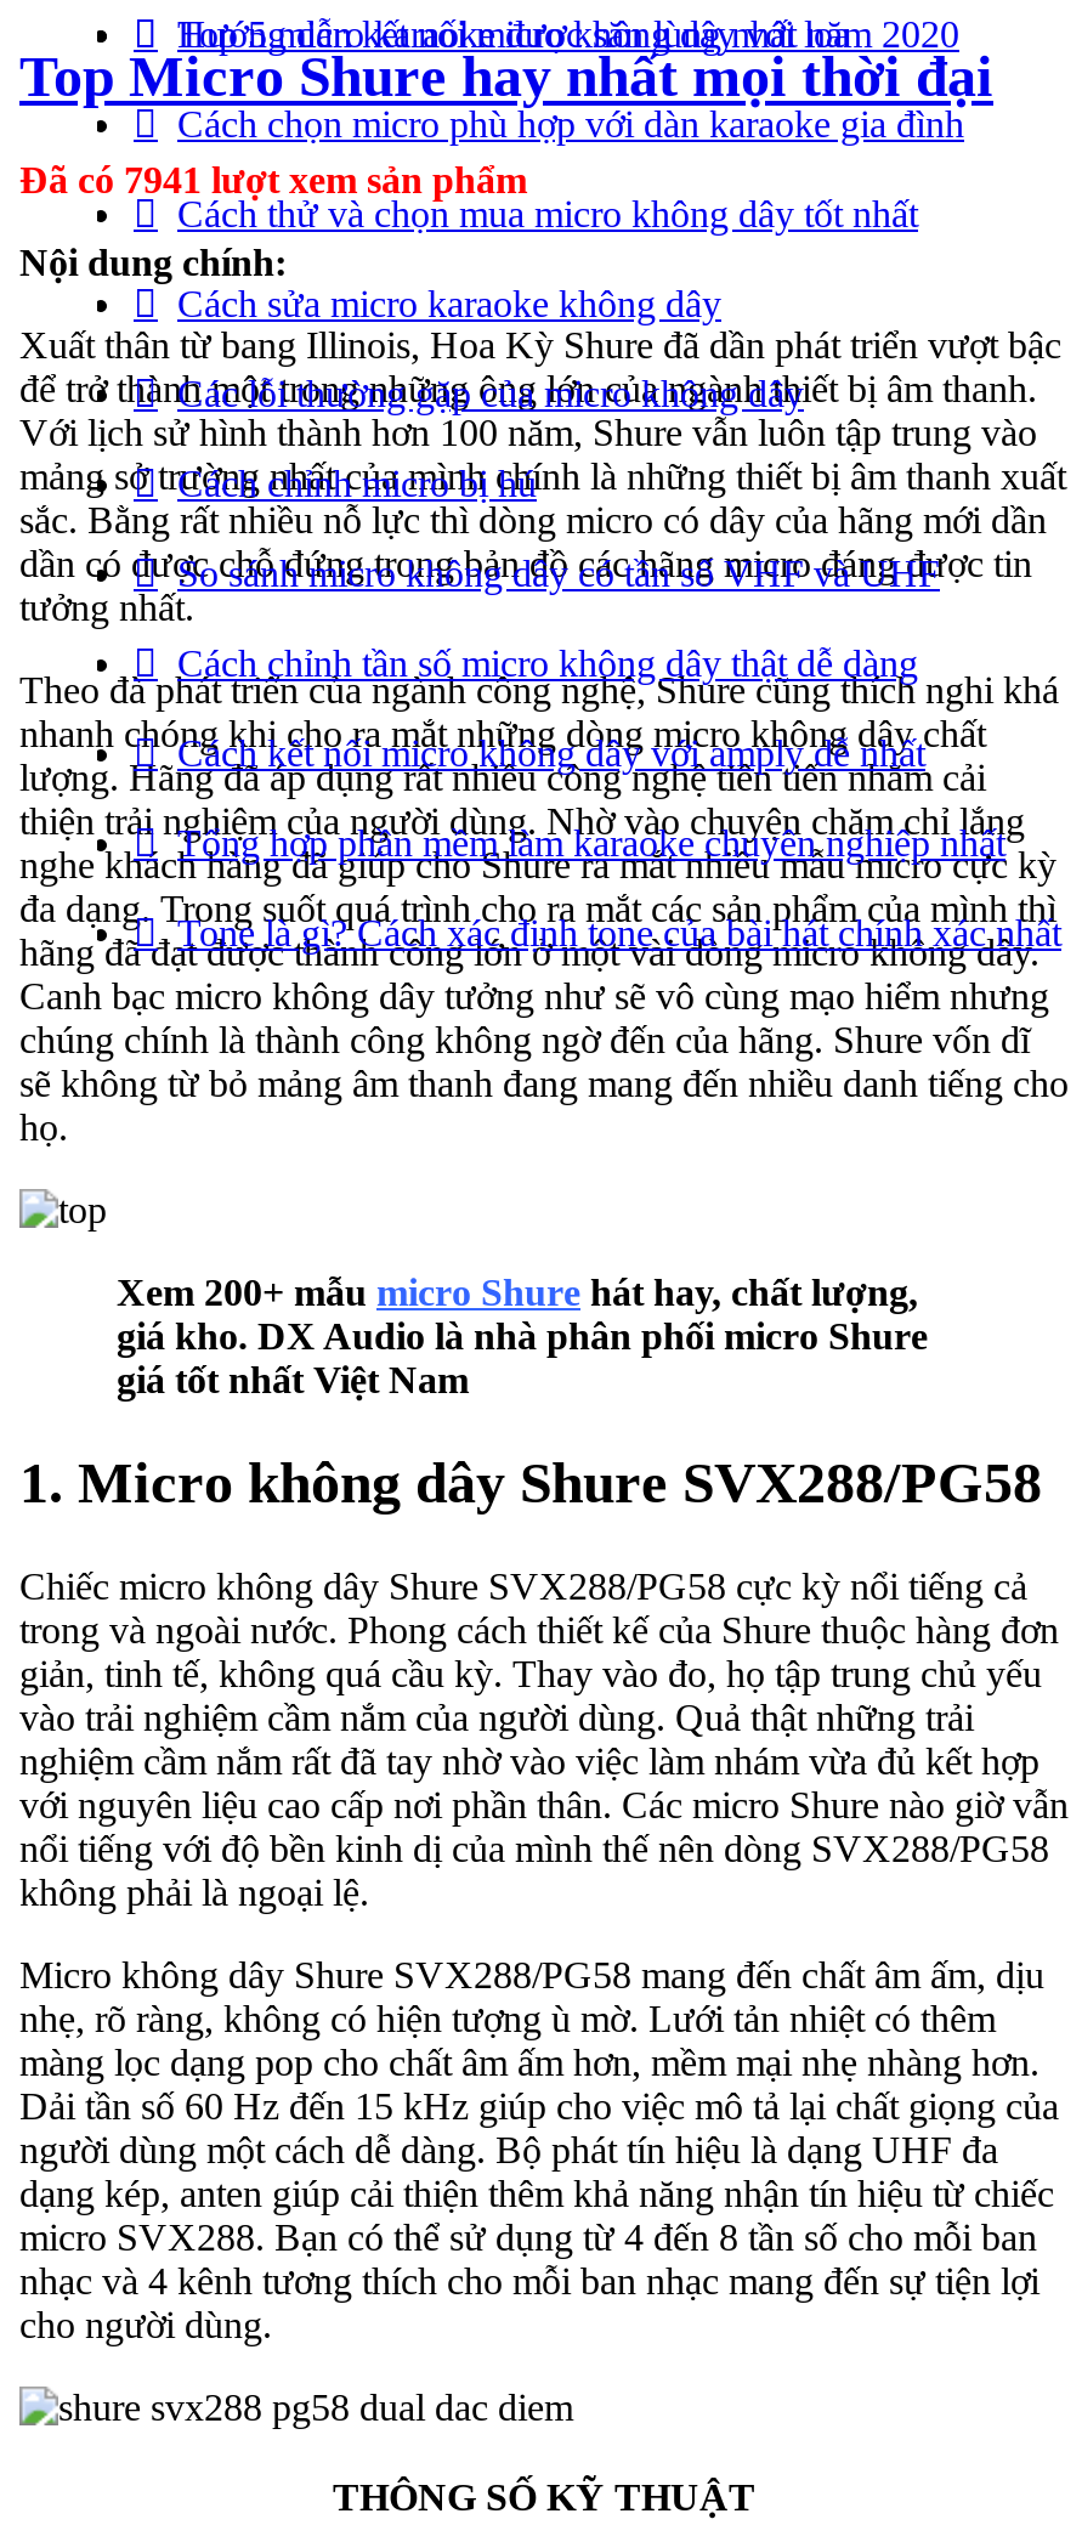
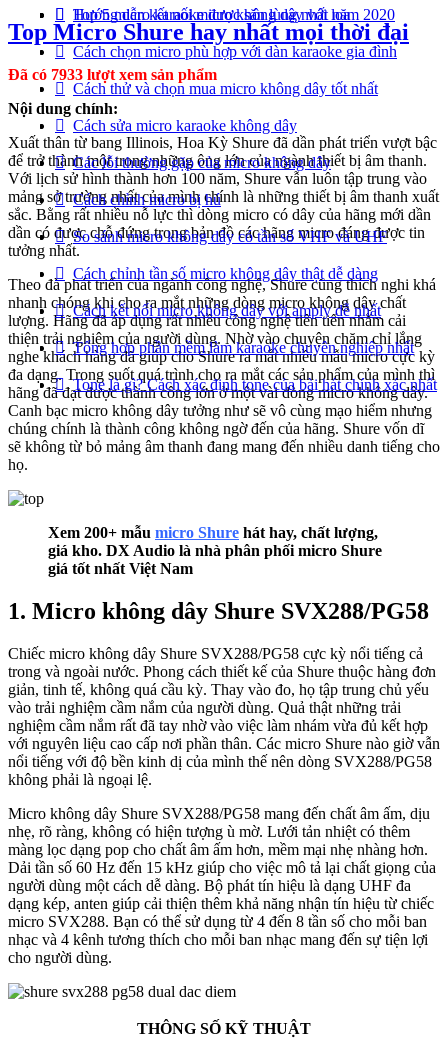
[19,159,527,200] Đã có 7941 lượt xem sản phẩm -> [8,66,217,83] Đã có 7933 lượt xem sản phẩm

